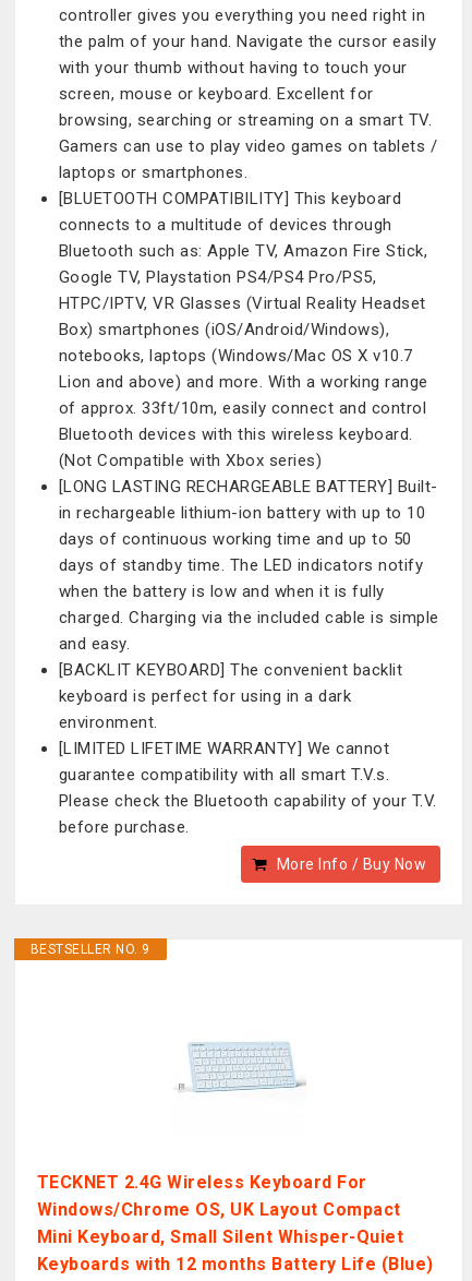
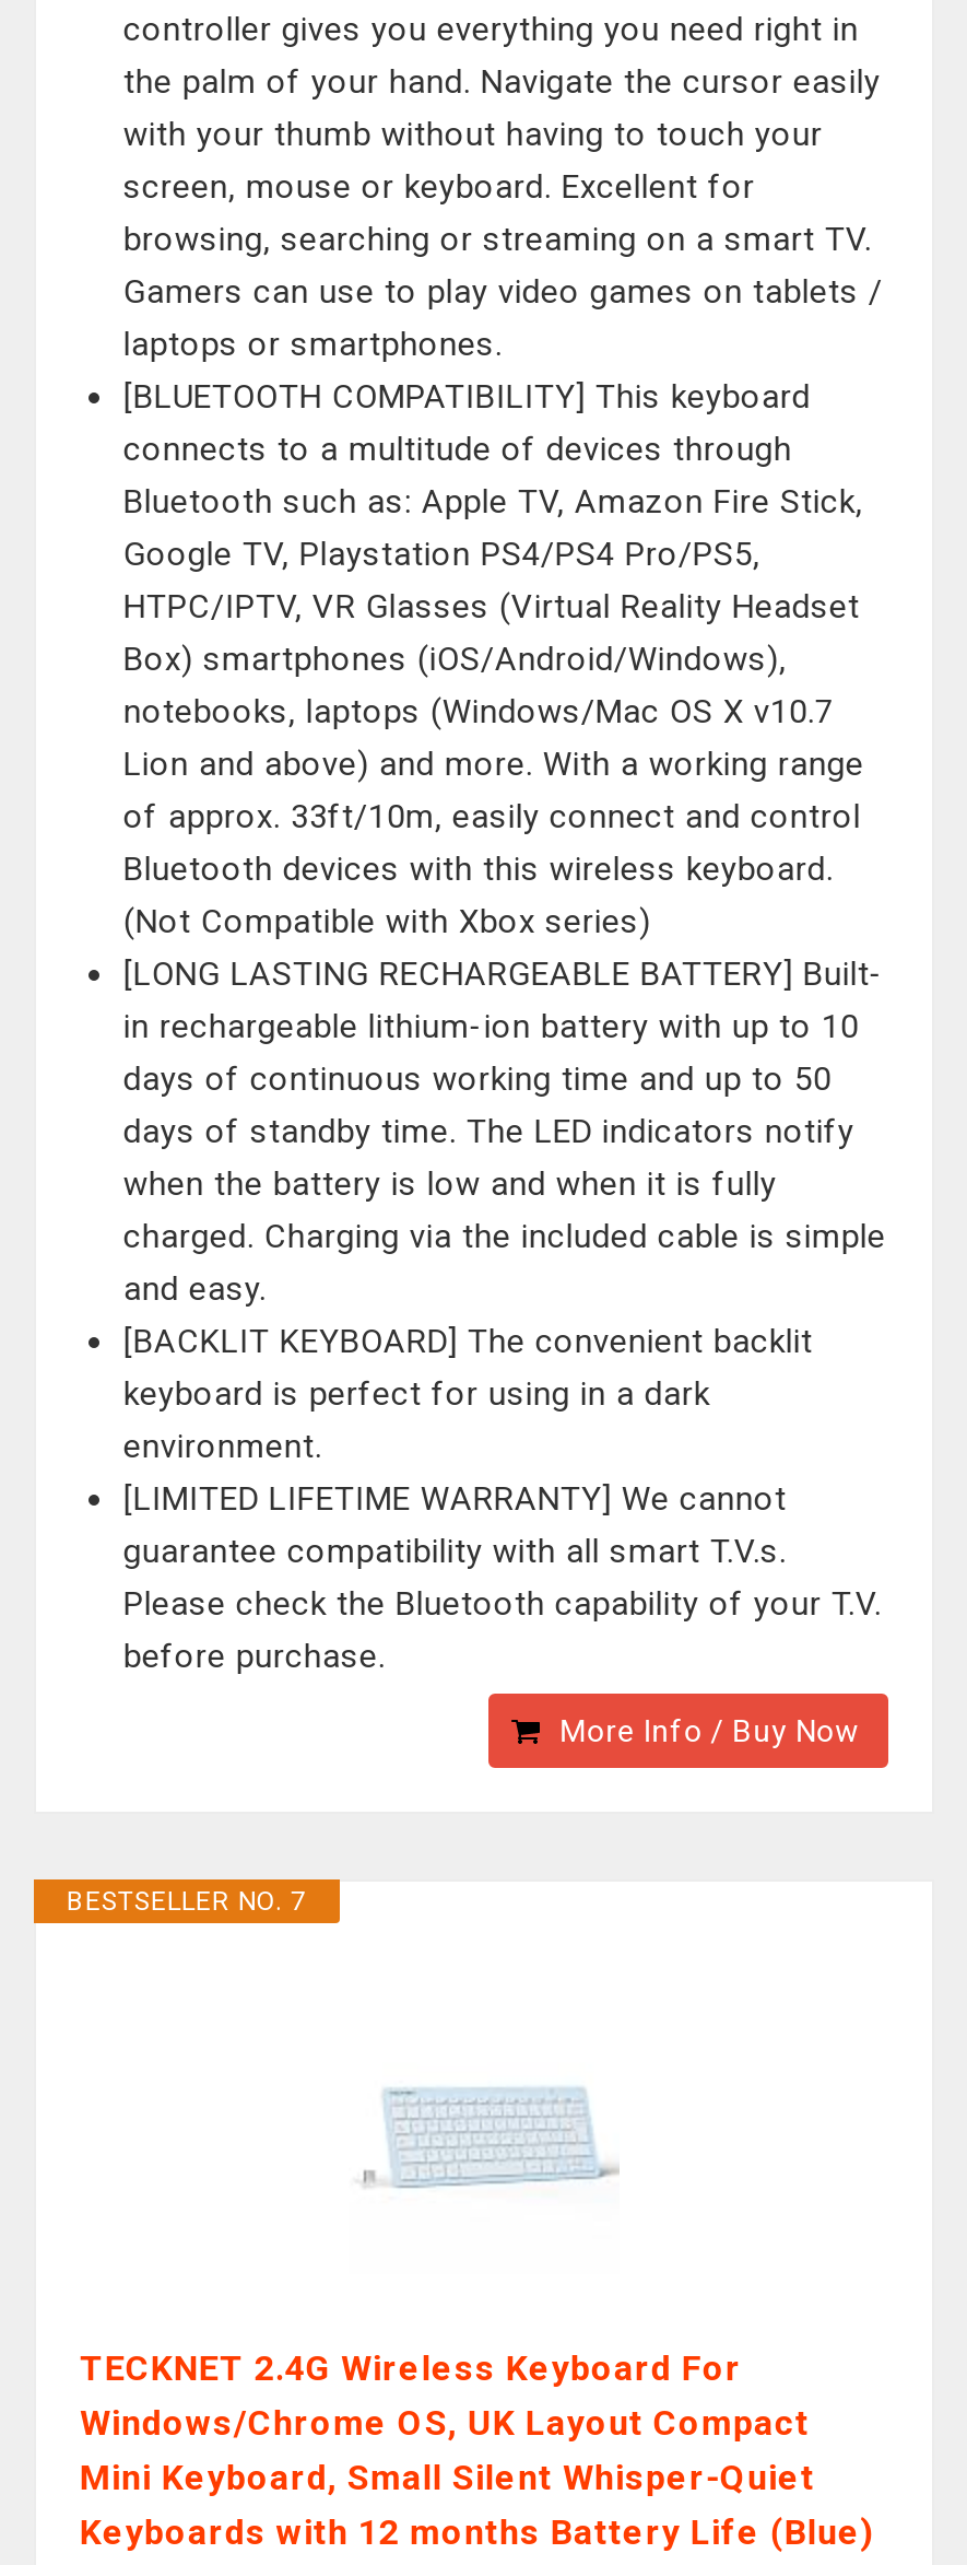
[30,942,150,957] BESTSELLER NO. 9 -> [66,1886,307,1917] BESTSELLER NO. 7

